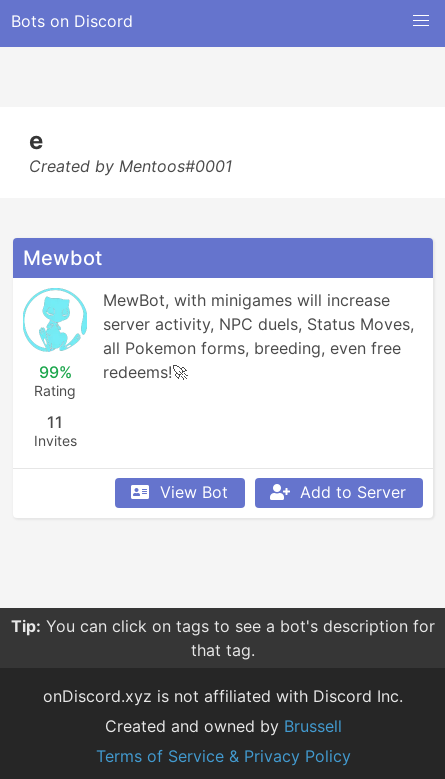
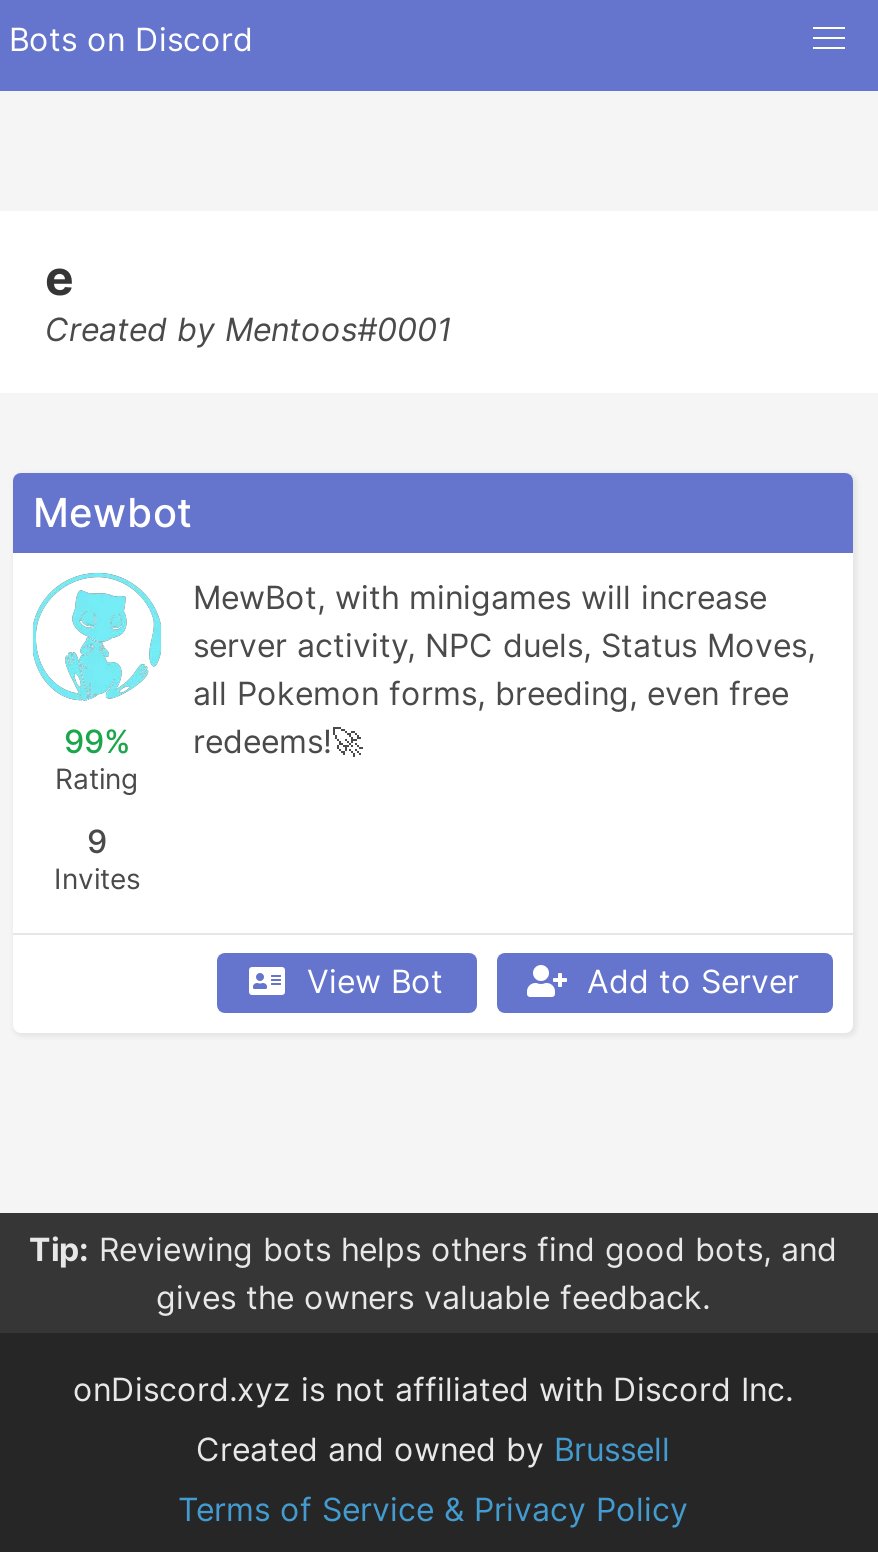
[47,412,63,432] 11 -> [87,821,107,861] 9
[11,616,435,660] Tip: You can click on tags to see a bot's description for | that tag. -> [29,1229,837,1317] Tip: Reviewing bots helps others find good bots, and | gives the owners valuable feedback.

